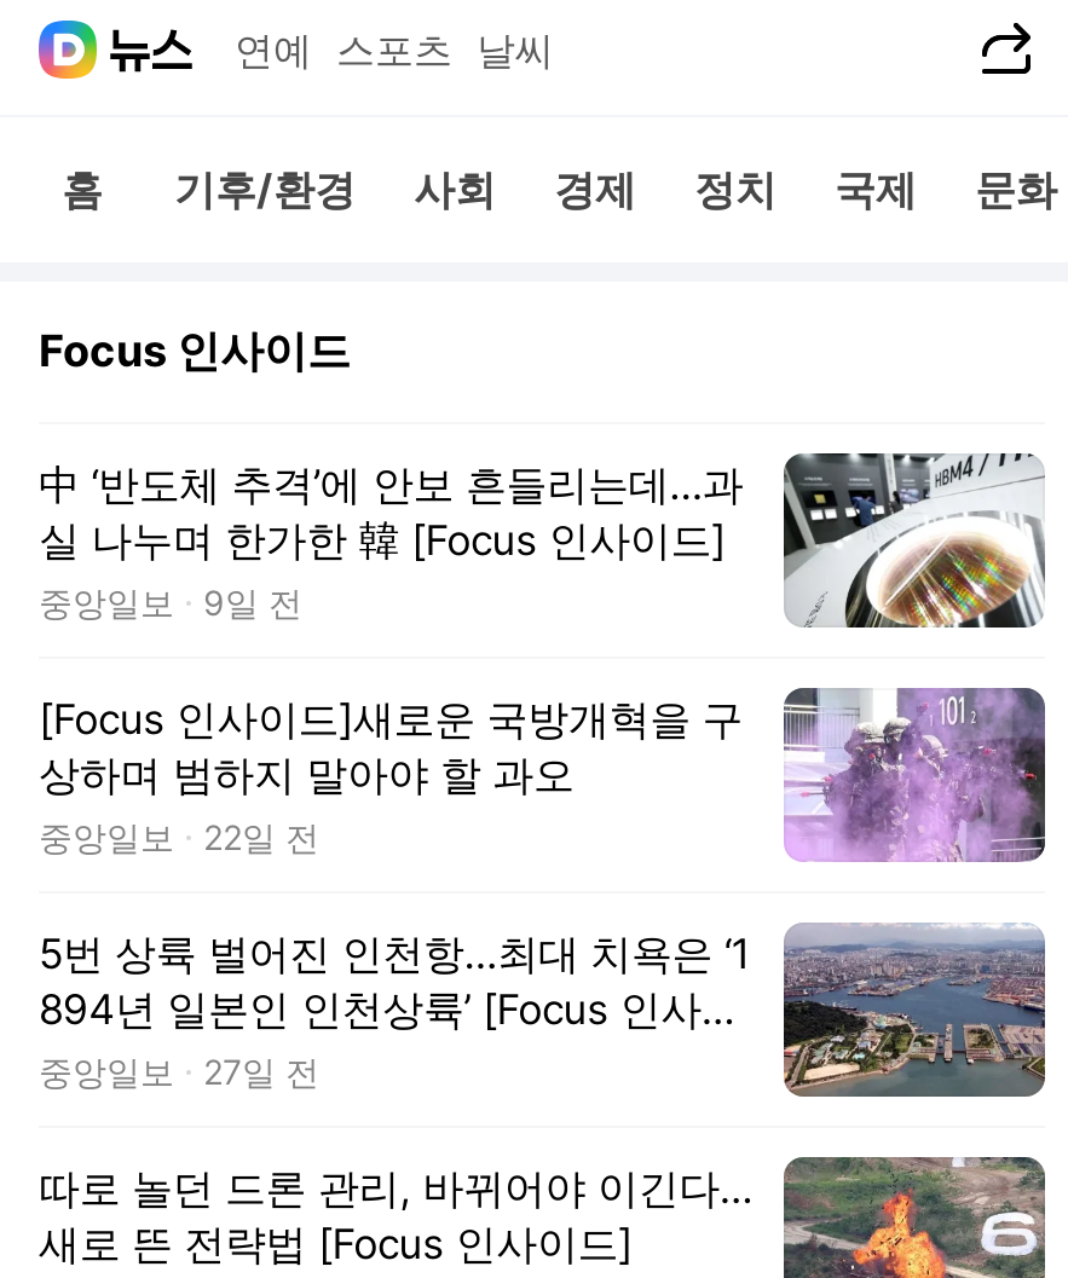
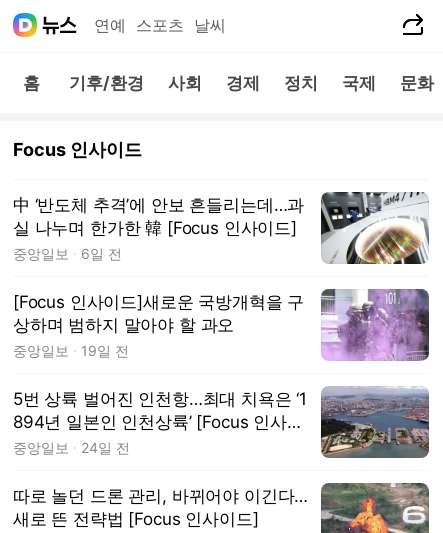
[39,582,302,623] 중앙일보 9일 전 -> [13,245,122,262] 중앙일보 6일 전
[39,816,319,857] 중앙일보 22일 전 -> [13,342,129,359] 중앙일보 19일 전
[203,1051,319,1092] 27일 전 -> [81,439,130,456] 24일 전

